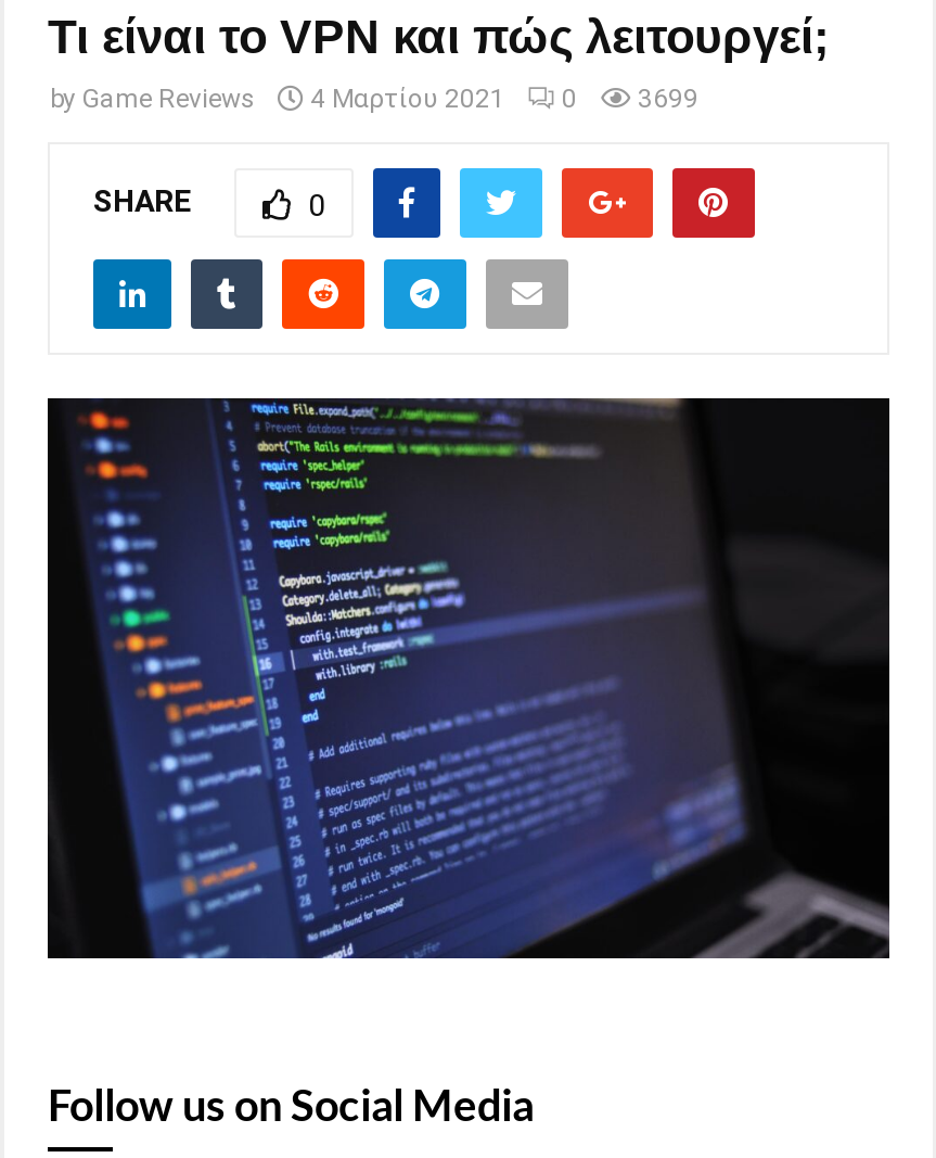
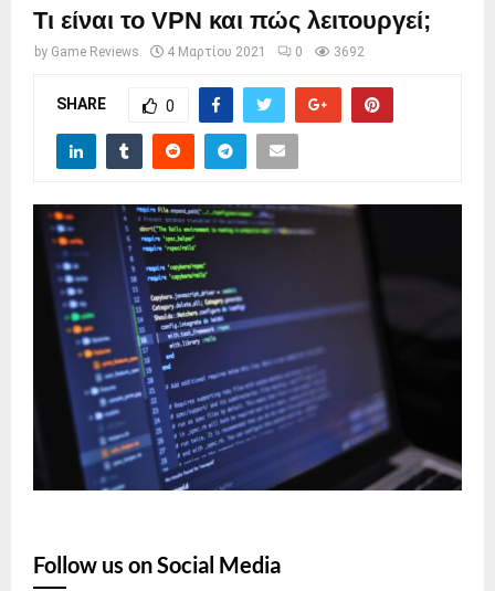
[50,84,698,114] by Game Reviews 4 Μαρτίου 2021 0 3699 -> [34,44,365,60] by Game Reviews 4 Μαρτίου 2021 0 3692

